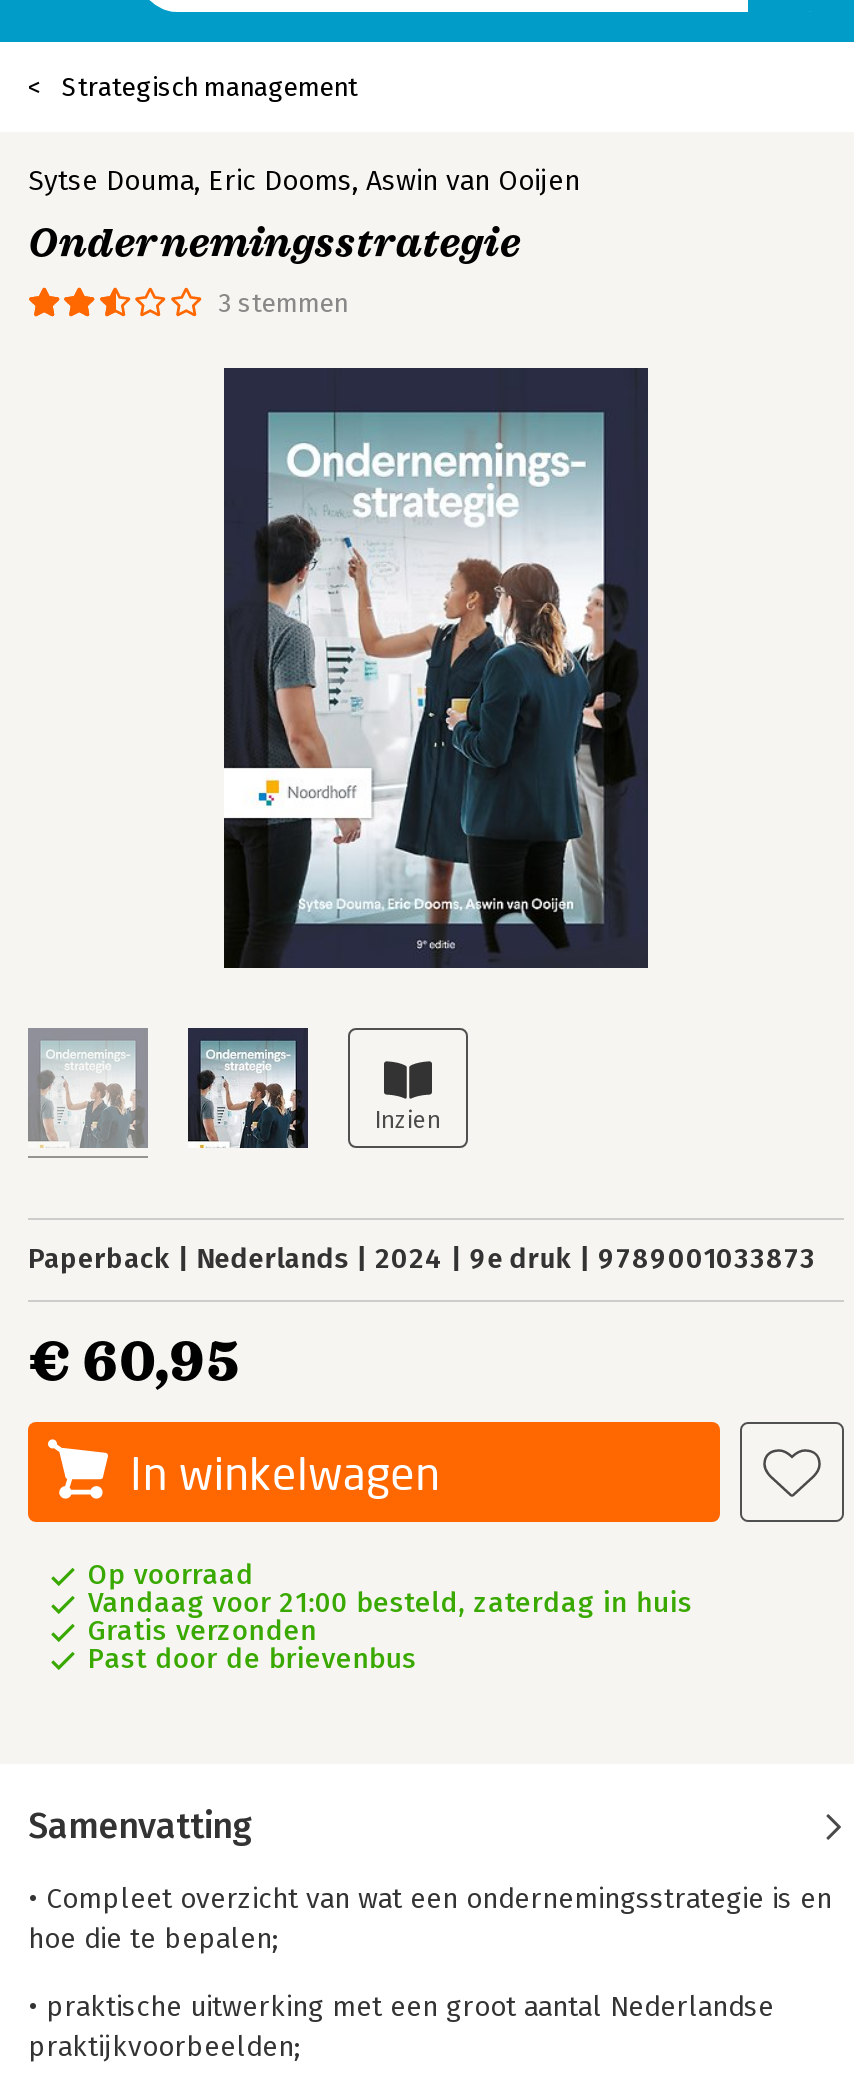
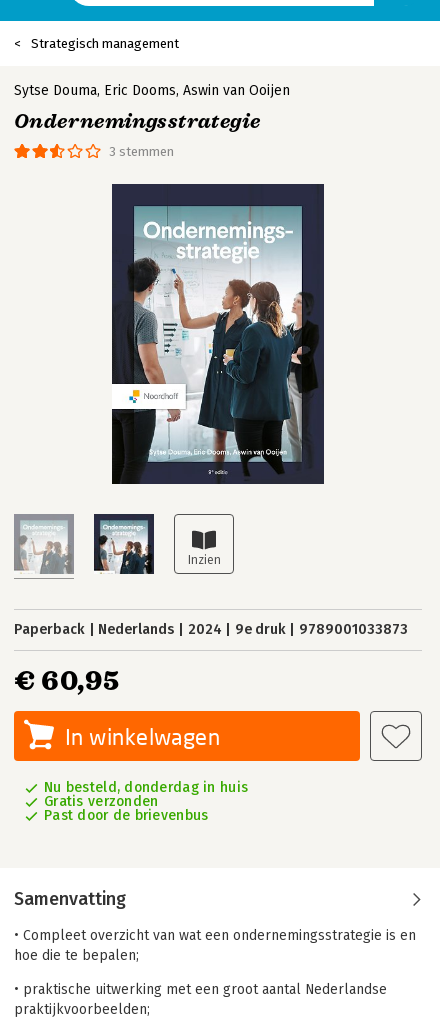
[88,1558,693,1620] Op voorraad | Vandaag voor 21:00 besteld, zaterdag in huis -> [44,779,248,796] Nu besteld, donderdag in huis

